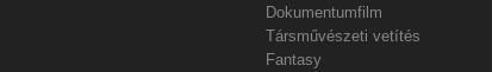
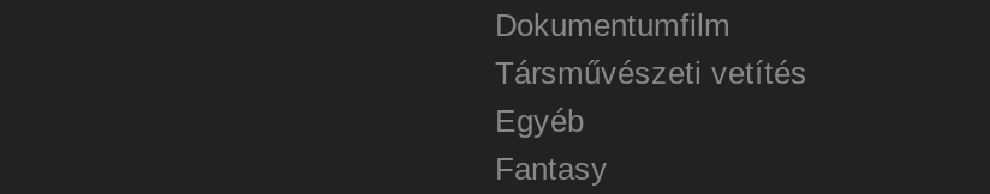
none -> [495,103,584,138] Egyéb

